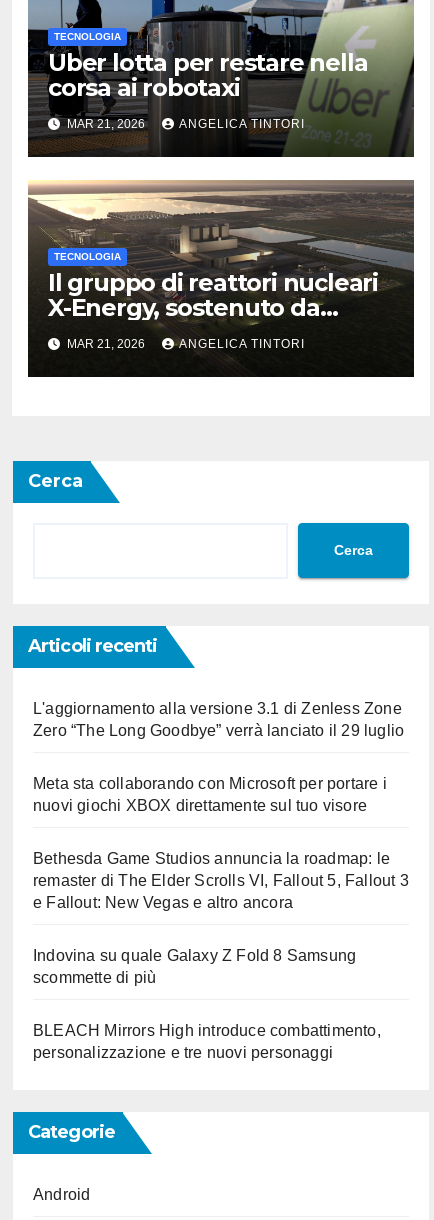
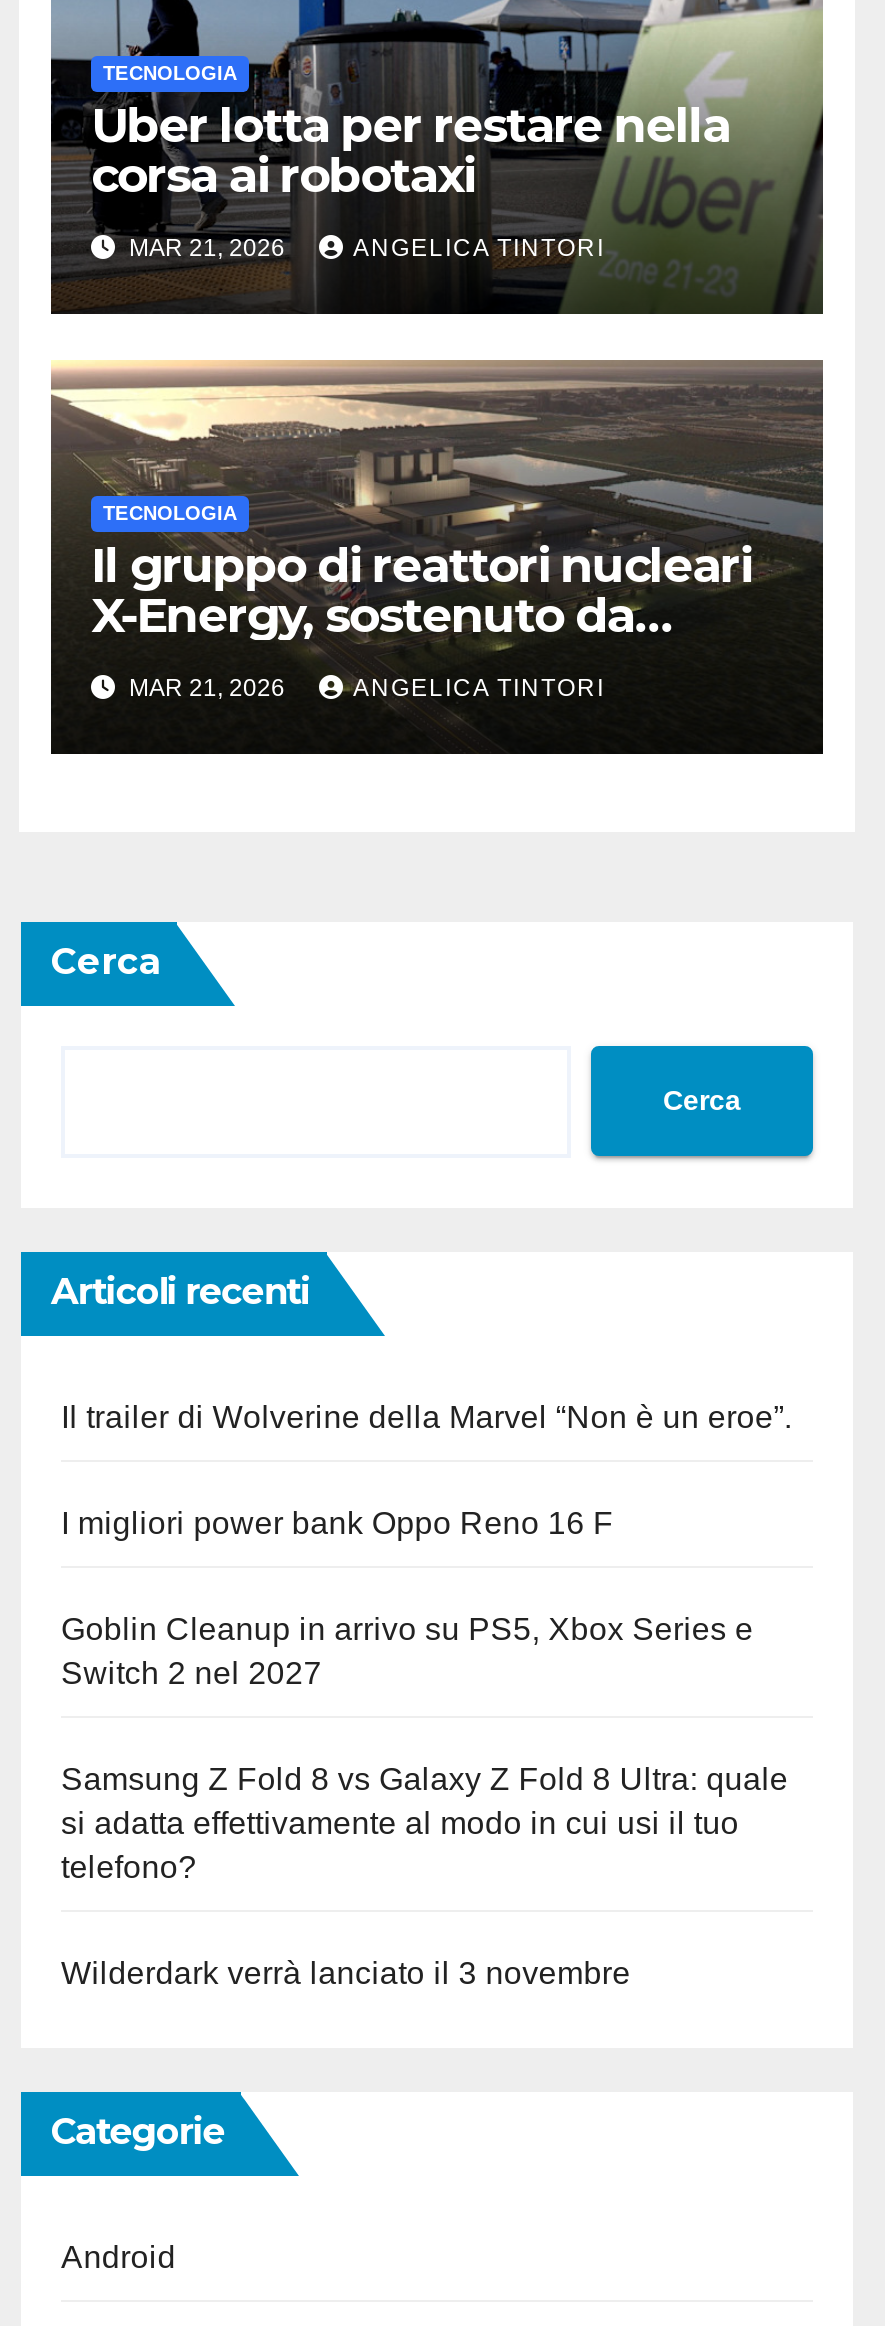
[33,700,404,739] L'aggiornamento alla versione 3.1 di Zenless Zone | Zero “The Long Goodbye” verrà lanciato il 29 luglio -> [61,1400,792,1434] Il trailer di Wolverine della Marvel “Non è un eroe”.
[33,775,387,814] Meta sta collaborando con Microsoft per portare i | nuovi giochi XBOX direttamente sul tuo visore -> [61,1506,613,1540] I migliori power bank Oppo Reno 16 F
[33,850,409,911] Bethesda Game Studios annuncia la roadmap: le | remaster di The Elder Scrolls VI, Fallout 5, Fallout 3 | e Fallout: New Vegas e altro ancora -> [61,1612,753,1690] Goblin Cleanup in arrivo su PS5, Xbox Series e | Switch 2 nel 2027
[33,947,356,986] Indovina su quale Galaxy Z Fold 8 Samsung | scommette di più -> [61,1762,788,1884] Samsung Z Fold 8 vs Galaxy Z Fold 8 Ultra: quale | si adatta effettivamente al modo in cui usi il tuo | telefono?
[33,1022,381,1061] BLEACH Mirrors High introduce combattimento, | personalizzazione e tre nuovi personaggi -> [61,1956,631,1990] Wilderdark verrà lanciato il 3 novembre

